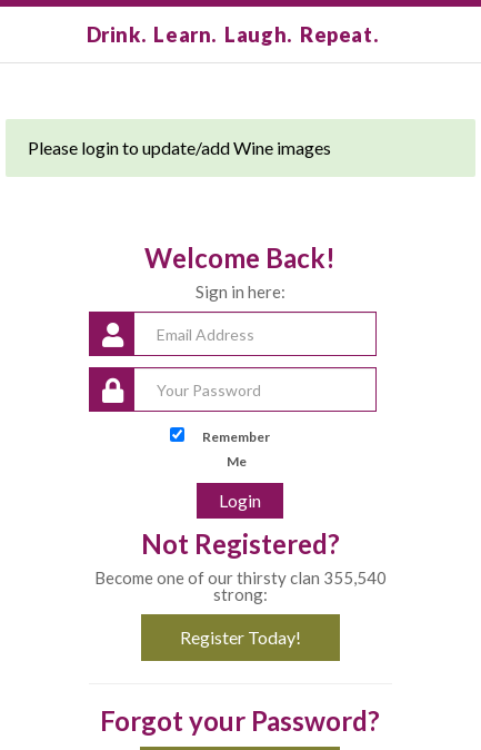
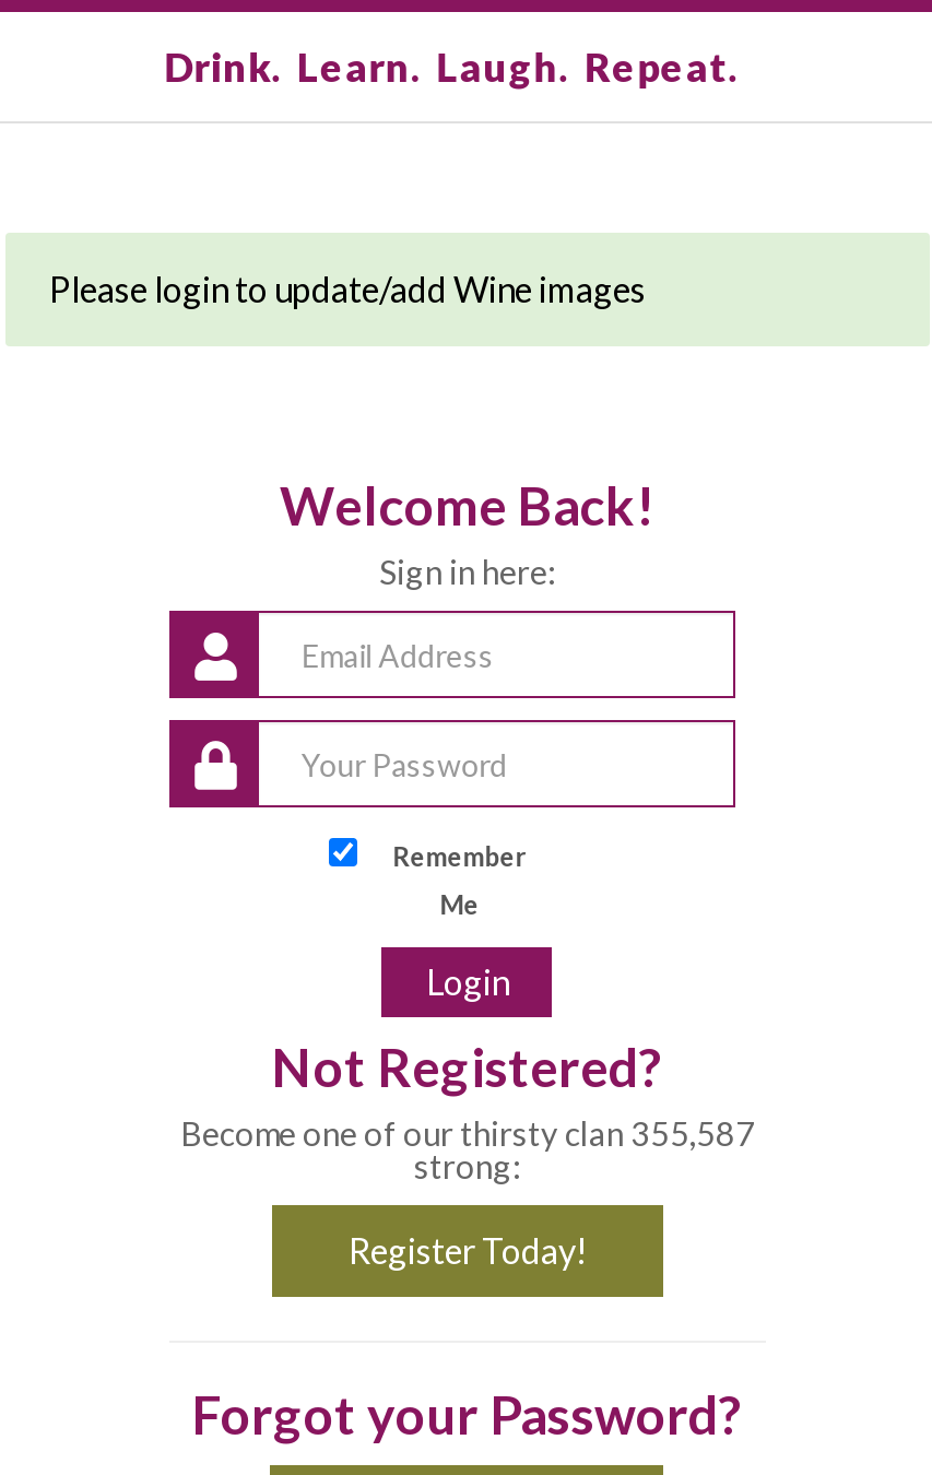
[94,568,387,588] Become one of our thirsty clan 355,540 -> [180,1113,755,1153] Become one of our thirsty clan 355,587

